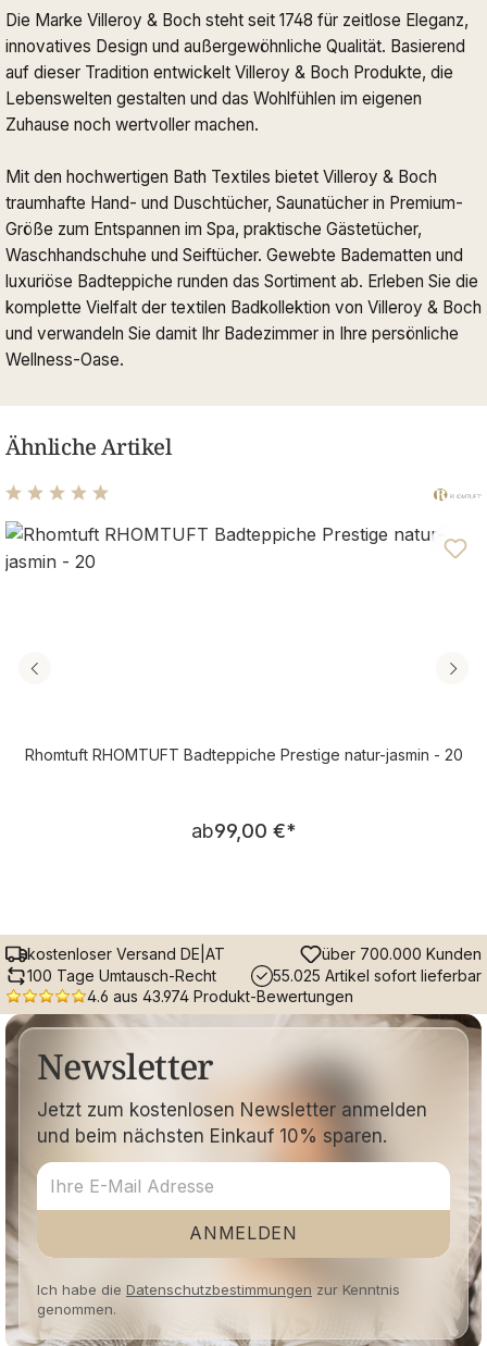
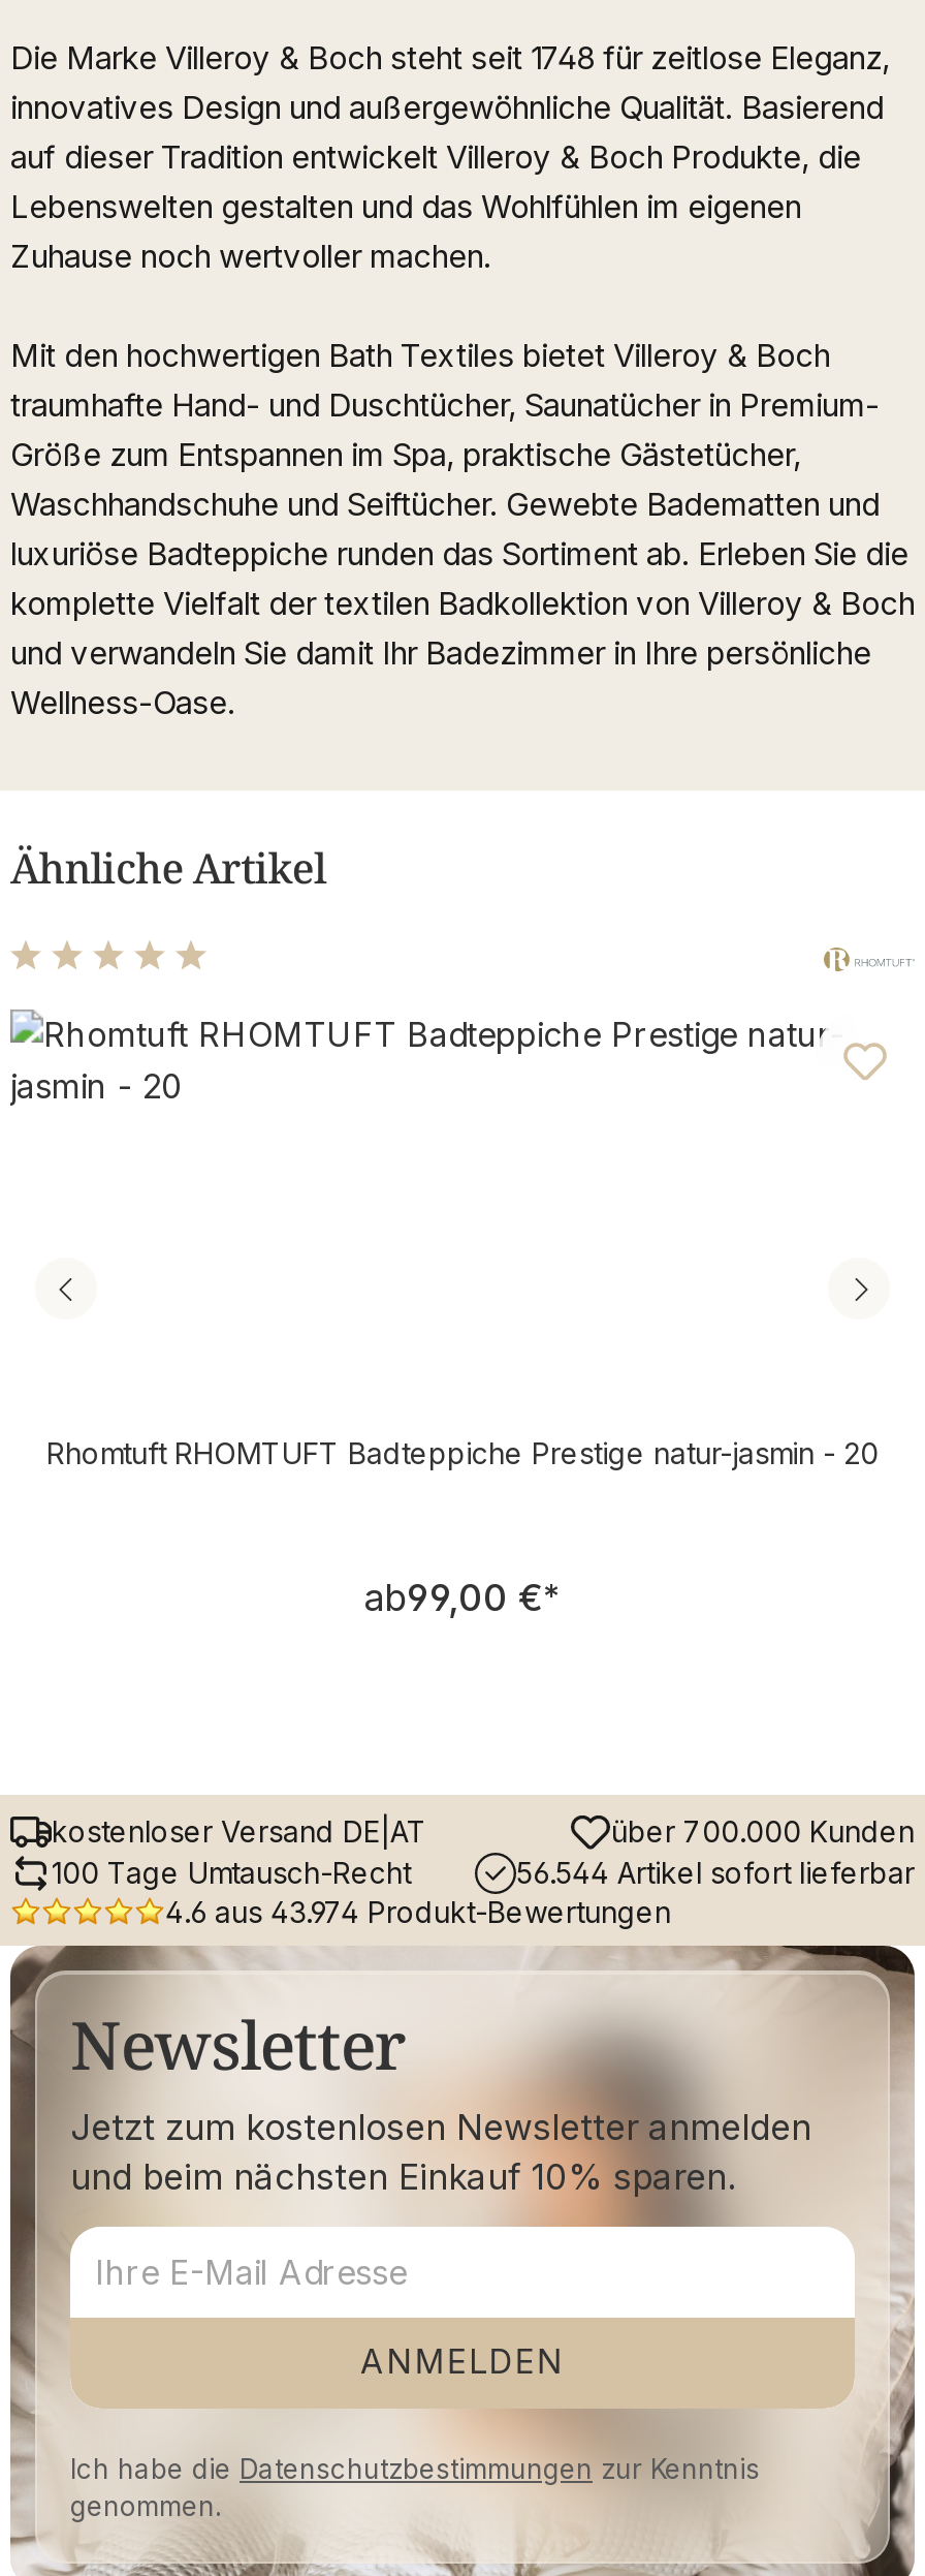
[273,966,482,985] 55.025 Artikel sofort lieferbar -> [516,1855,915,1890] 56.544 Artikel sofort lieferbar

